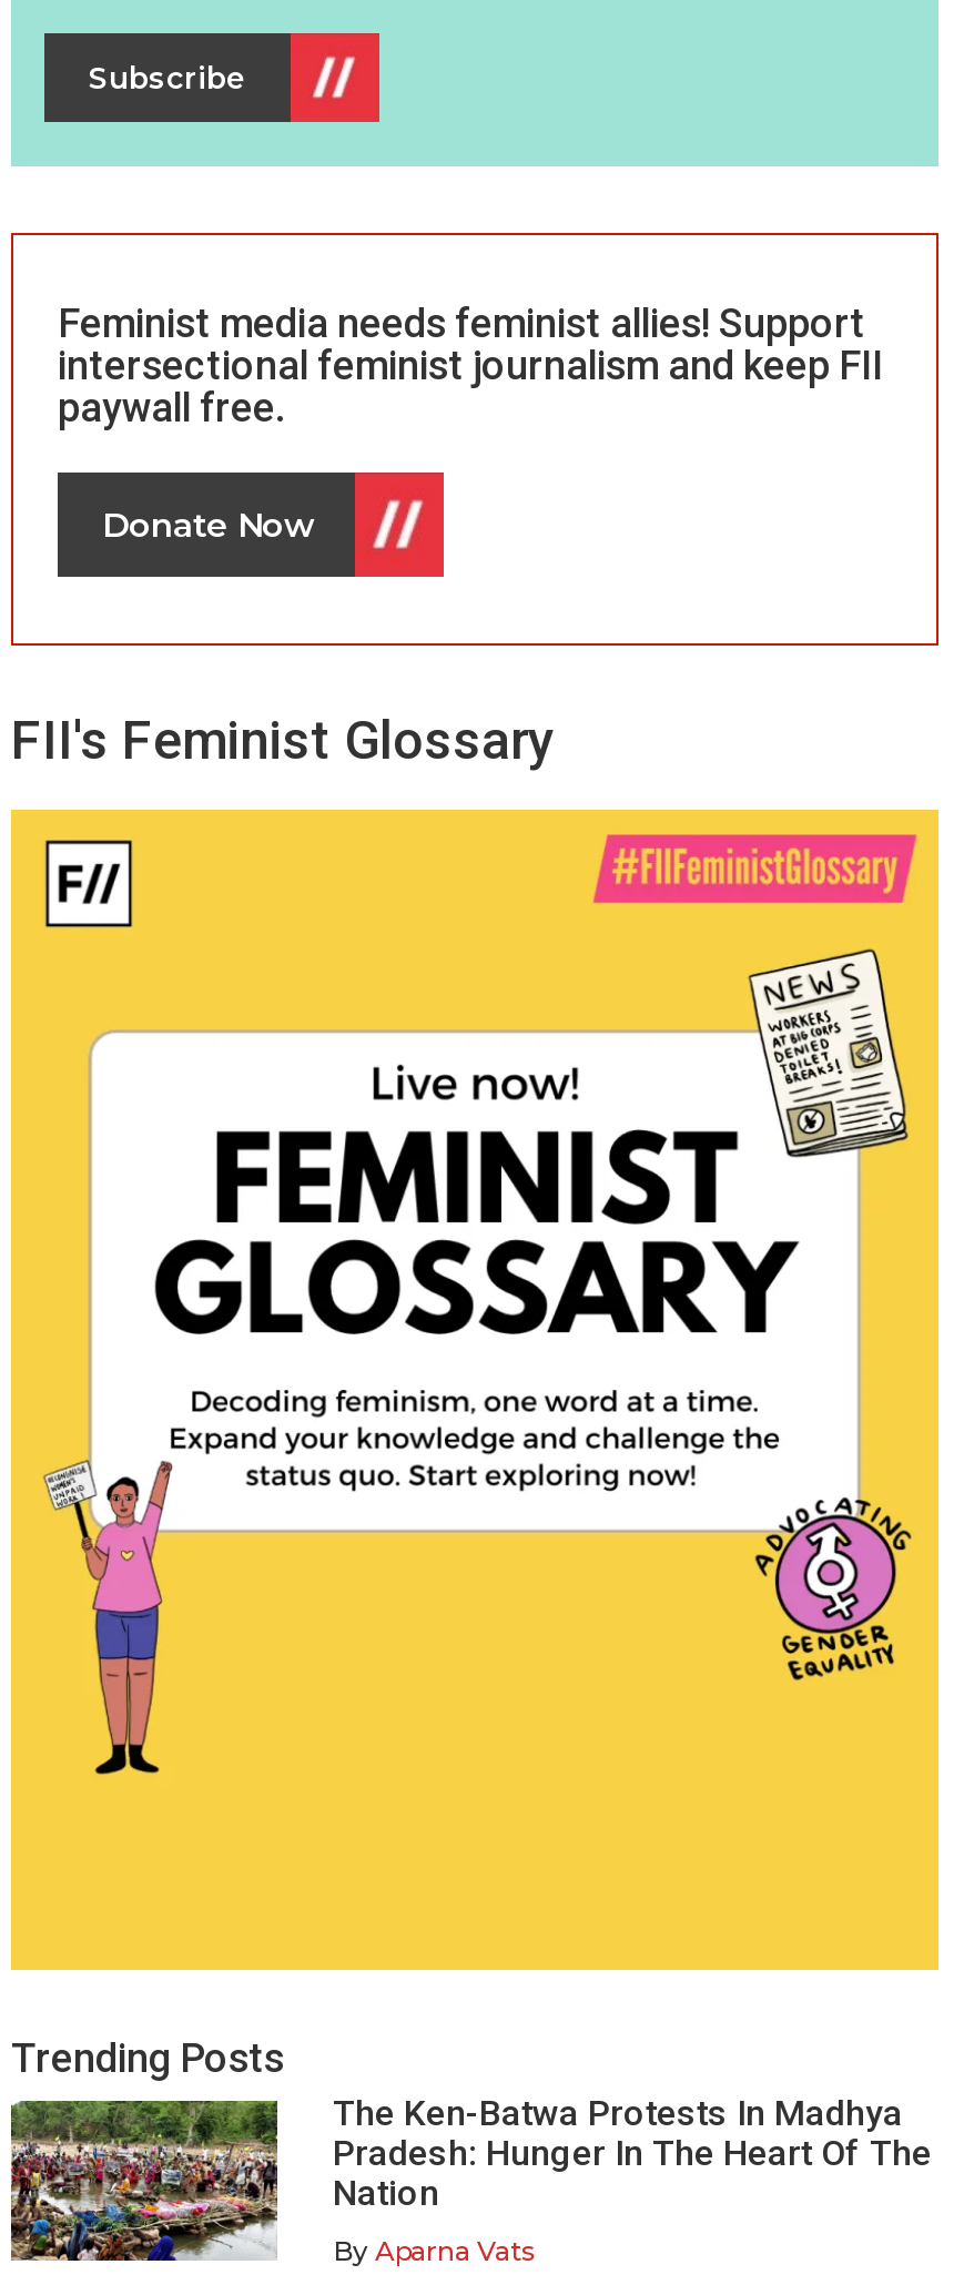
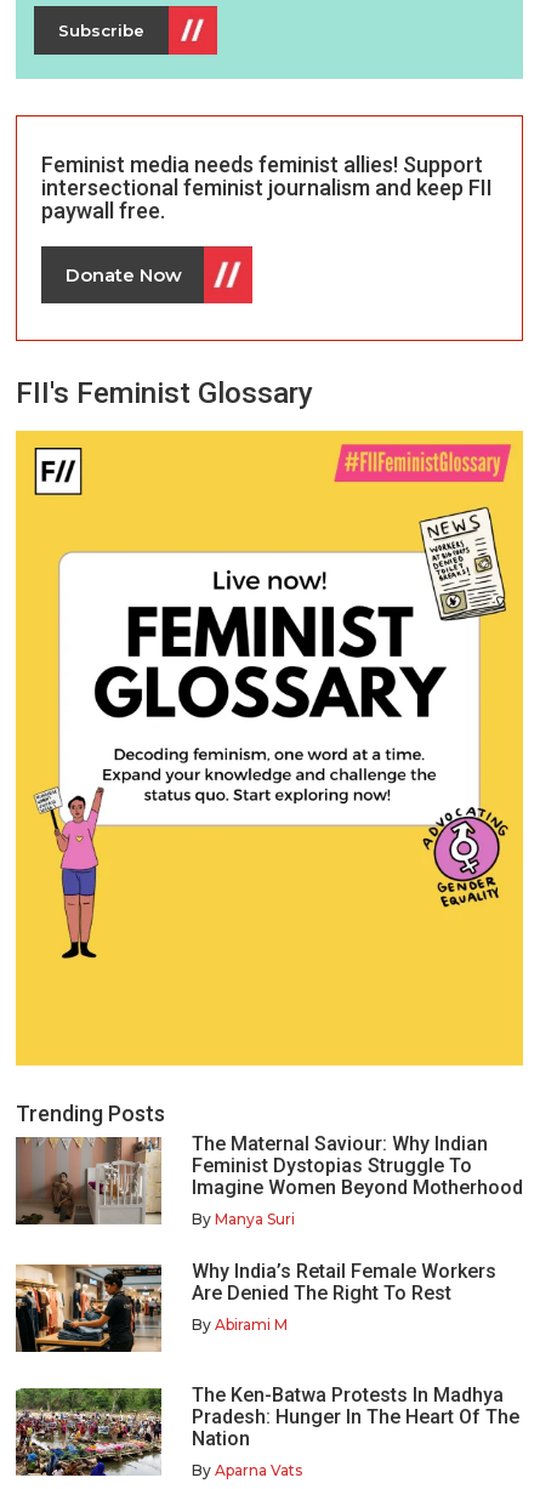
none -> [15,1263,163,1353] [image]
none -> [16,1132,523,1333] [image] | The Maternal Saviour: Why Indian | Feminist Dystopias Struggle To | Imagine Women Beyond Motherhood | By Manya Suri | Why India’s Retail Female Workers | Are Denied The Right To Rest | By Abirami M

